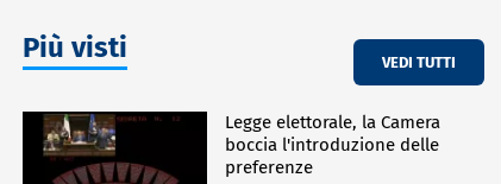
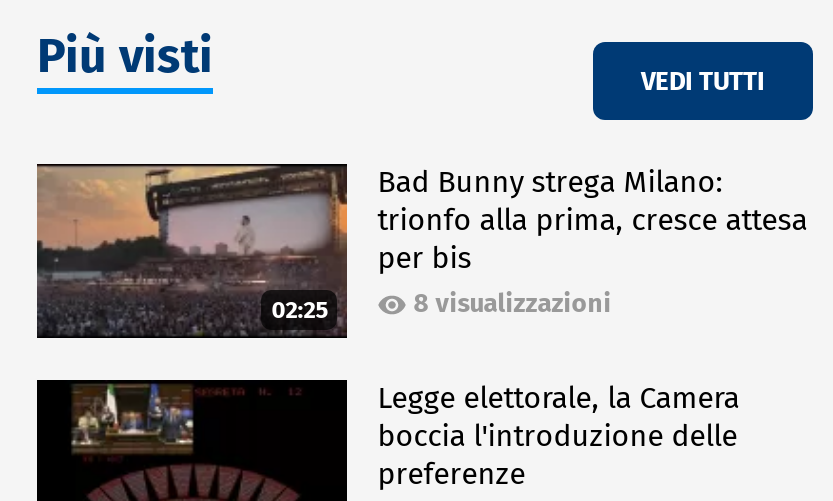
none -> [35,164,349,342] [image] | 02:25
none -> [377,165,807,319] Bad Bunny strega Milano: | trionfo alla prima, cresce attesa | per bis | 8 visualizzazioni

